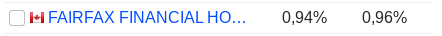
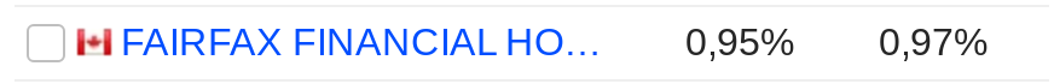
[281,9,326,26] 0,94% -> [685,22,794,62] 0,95%
[361,9,406,26] 0,96% -> [879,22,988,62] 0,97%

